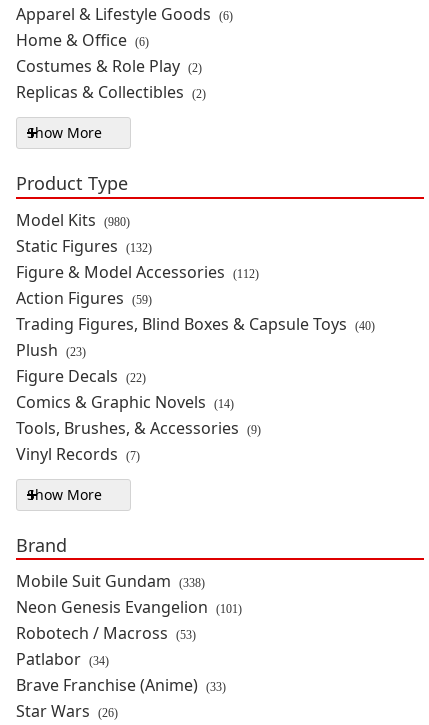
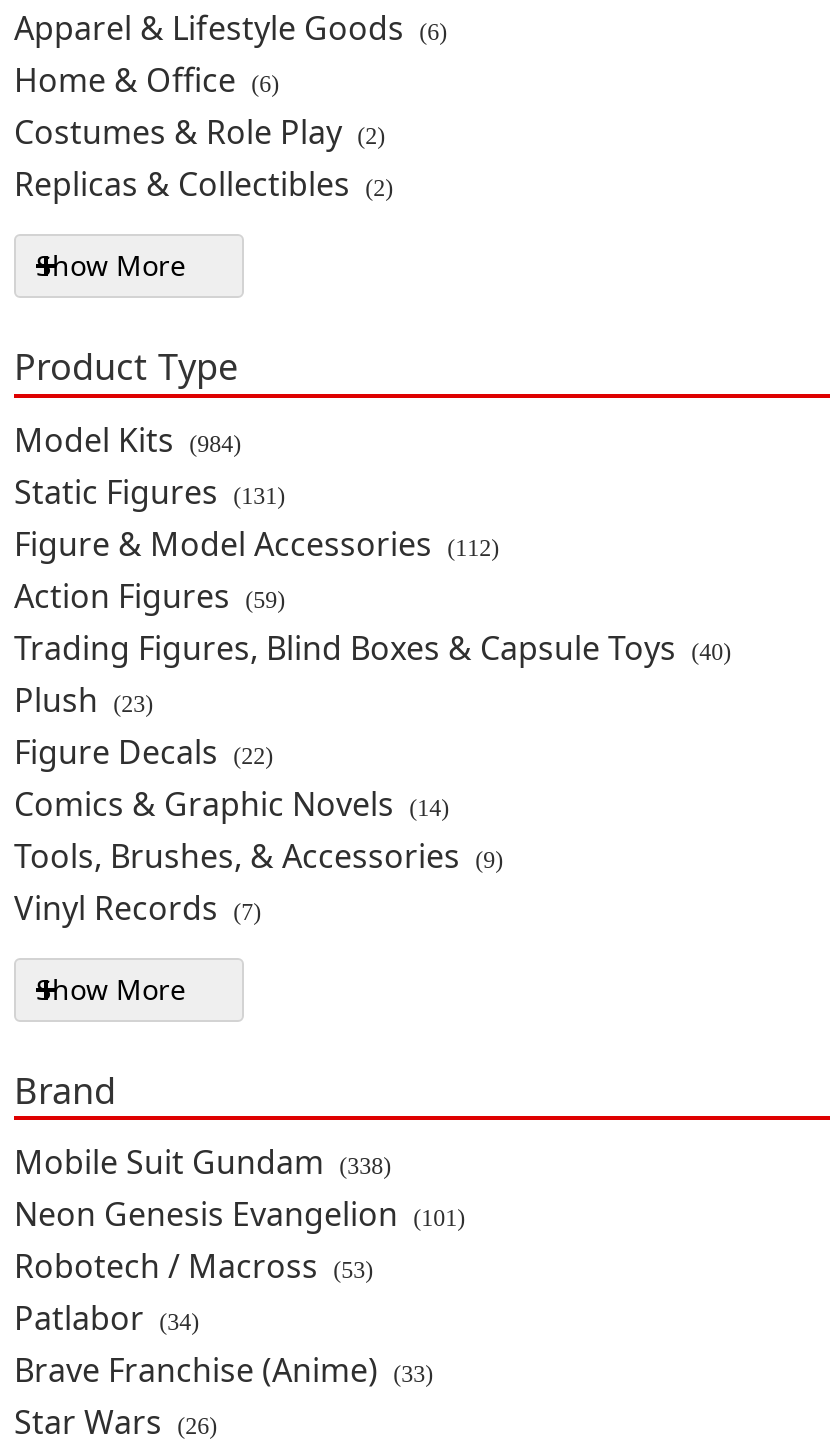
[16,209,130,231] Model Kits (980) -> [14,418,241,462] Model Kits (984)
[16,235,152,257] Static Figures (132) -> [14,470,285,514] Static Figures (131)

